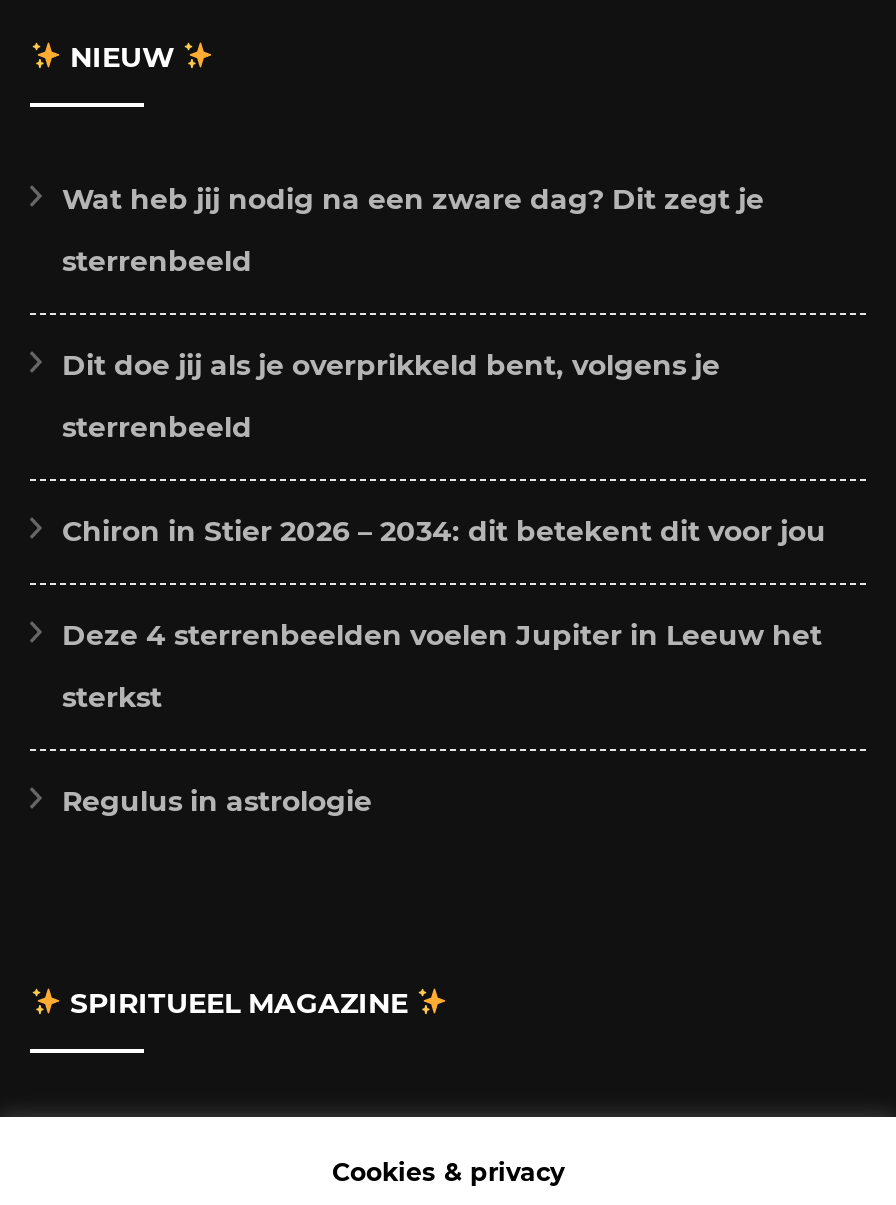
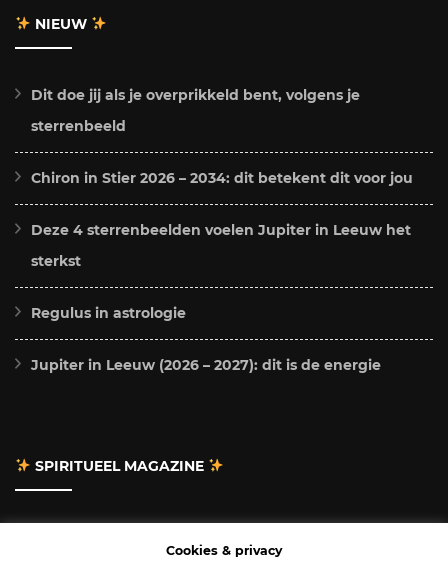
[62,180,764,278] Wat heb jij nodig na een zware dag? Dit zegt je | sterrenbeeld -> none
moved [62,346,826,818] -> [31,86,413,322]: Dit doe jij als je overprikkeld bent, volgens je | sterrenbeeld | Chiron in Stier 2026 – 2034: dit betekent dit voor jou | Deze 4 sterrenbeelden voelen Jupiter in Leeuw het | sterkst | Regulus in astrologie
none -> [31,356,381,374] Jupiter in Leeuw (2026 – 2027): dit is de energie

